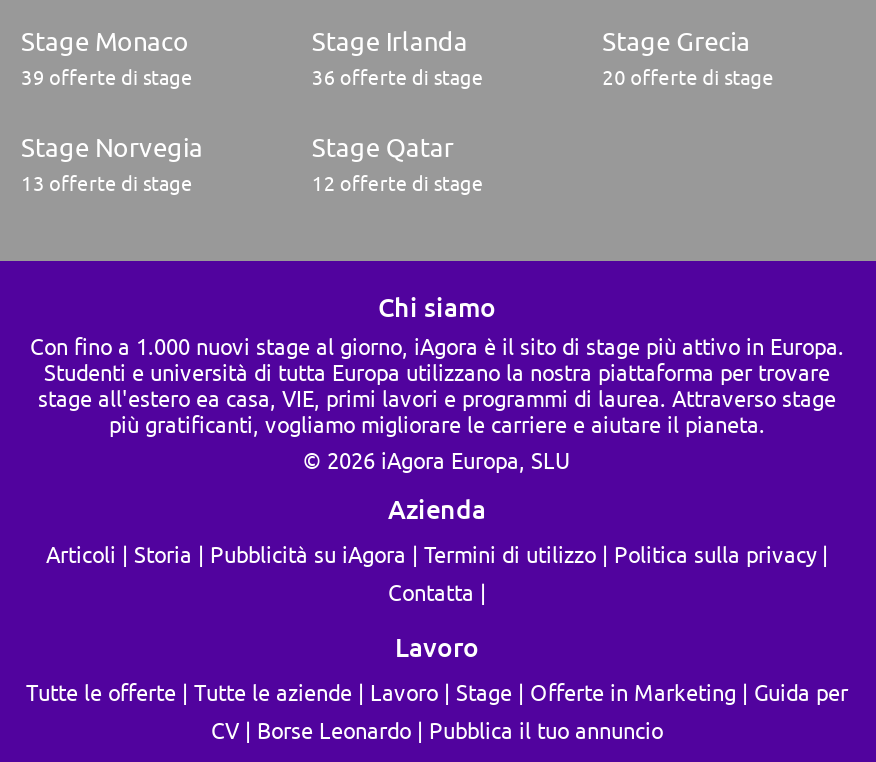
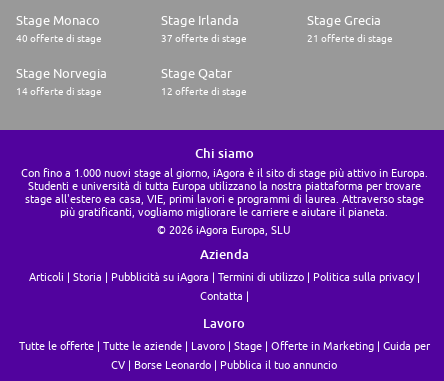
[21,65,193,89] 39 offerte di stage -> [16,32,102,44] 40 offerte di stage
[312,65,484,89] 36 offerte di stage -> [161,32,247,44] 37 offerte di stage
[602,65,774,89] 20 offerte di stage -> [307,32,393,44] 21 offerte di stage
[21,171,193,195] 13 offerte di stage -> [16,85,102,97] 14 offerte di stage

